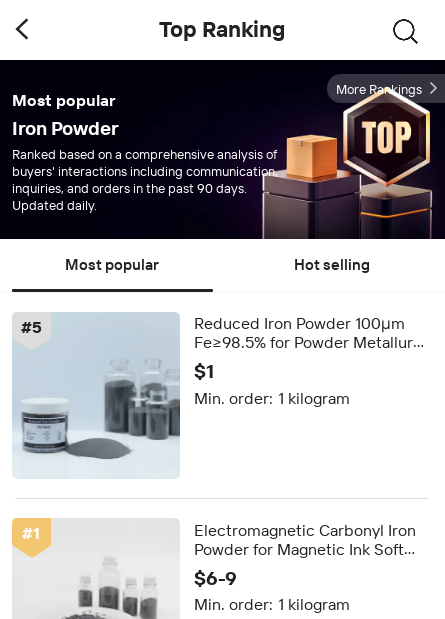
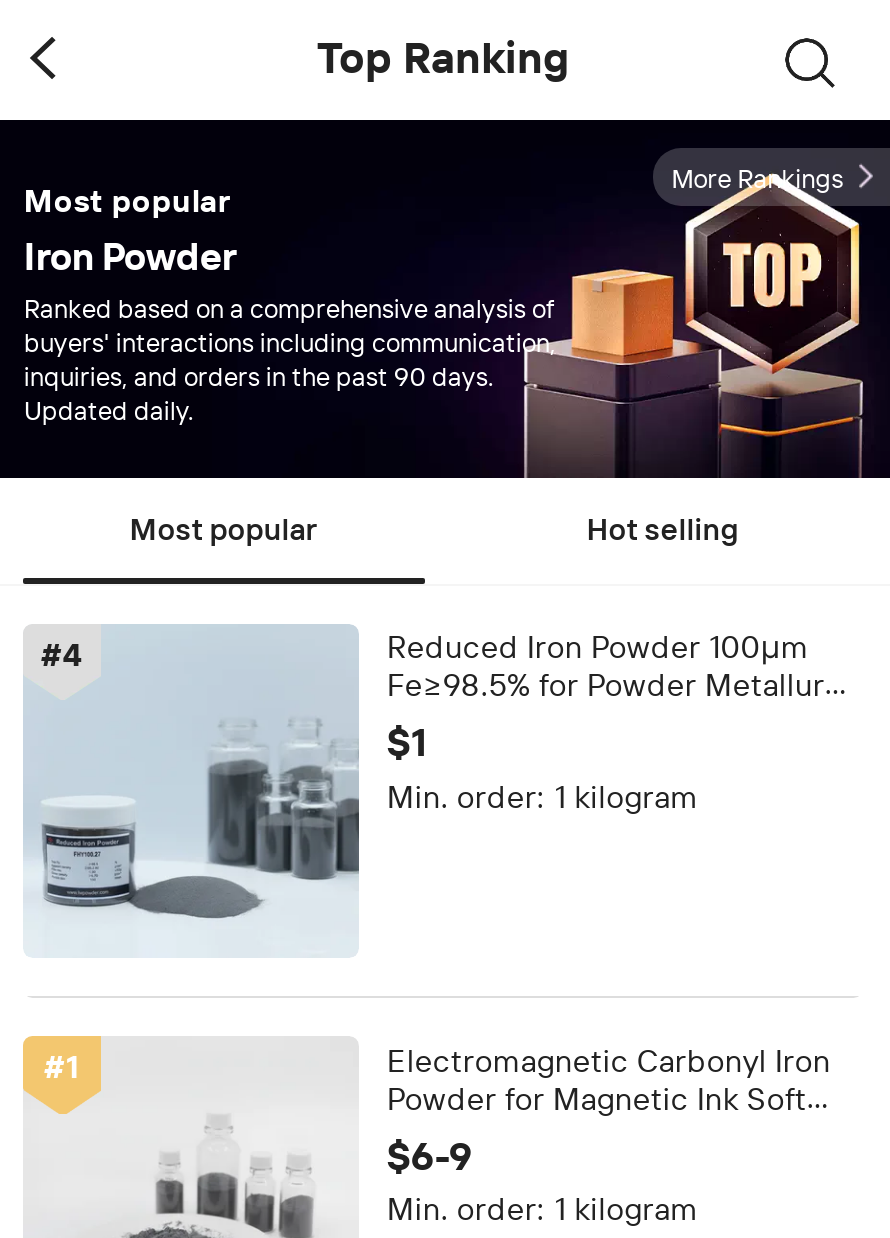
[21,318,42,337] #5 -> [41,635,83,673] #4

